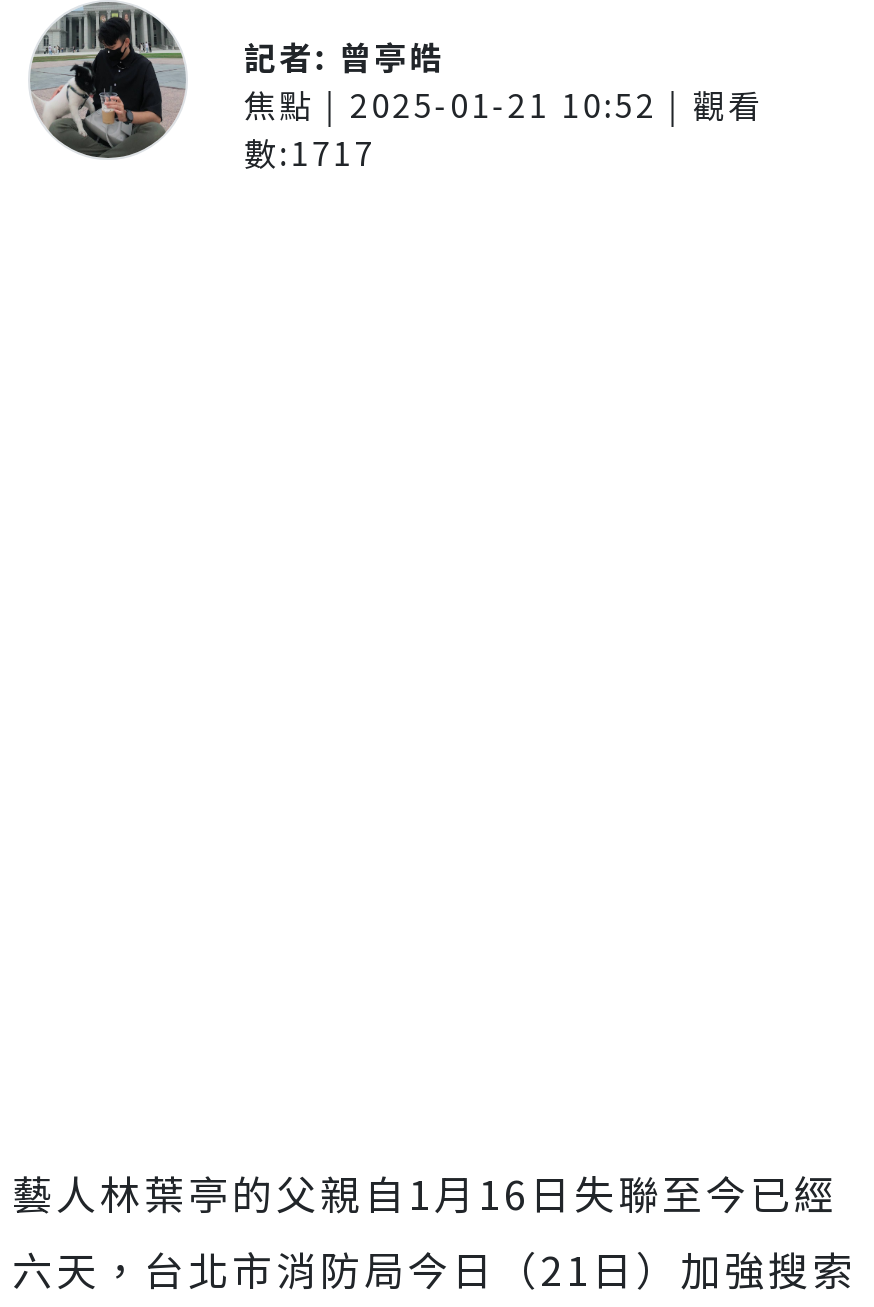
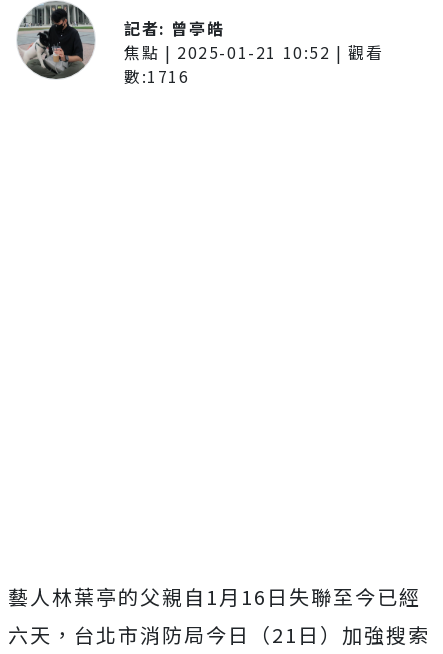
[244,128,375,176] 數:1717 -> [124,64,190,88] 數:1716

